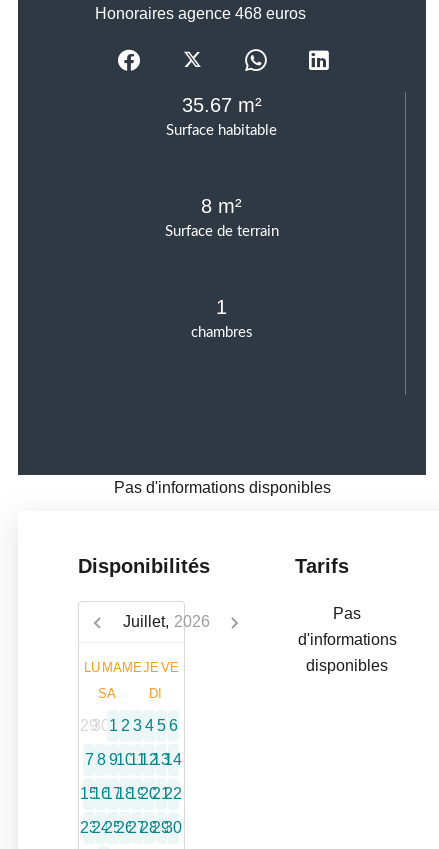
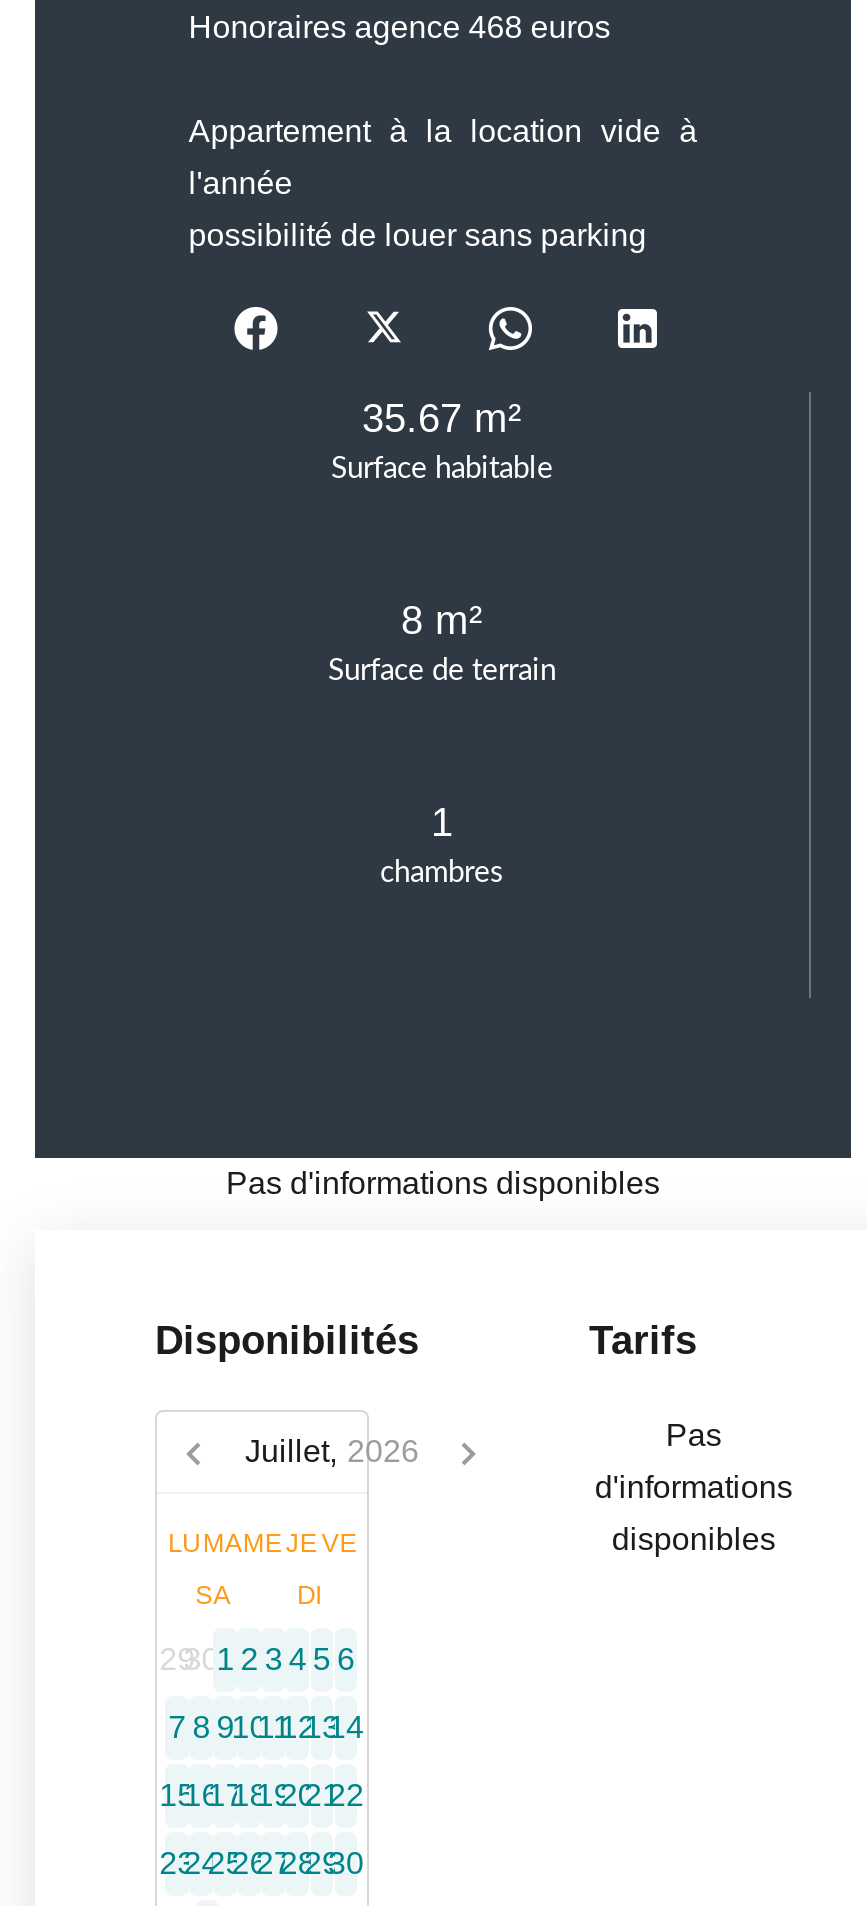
none -> [189,114,697,252] Appartement à la location vide à | l'année | possibilité de louer sans parking

